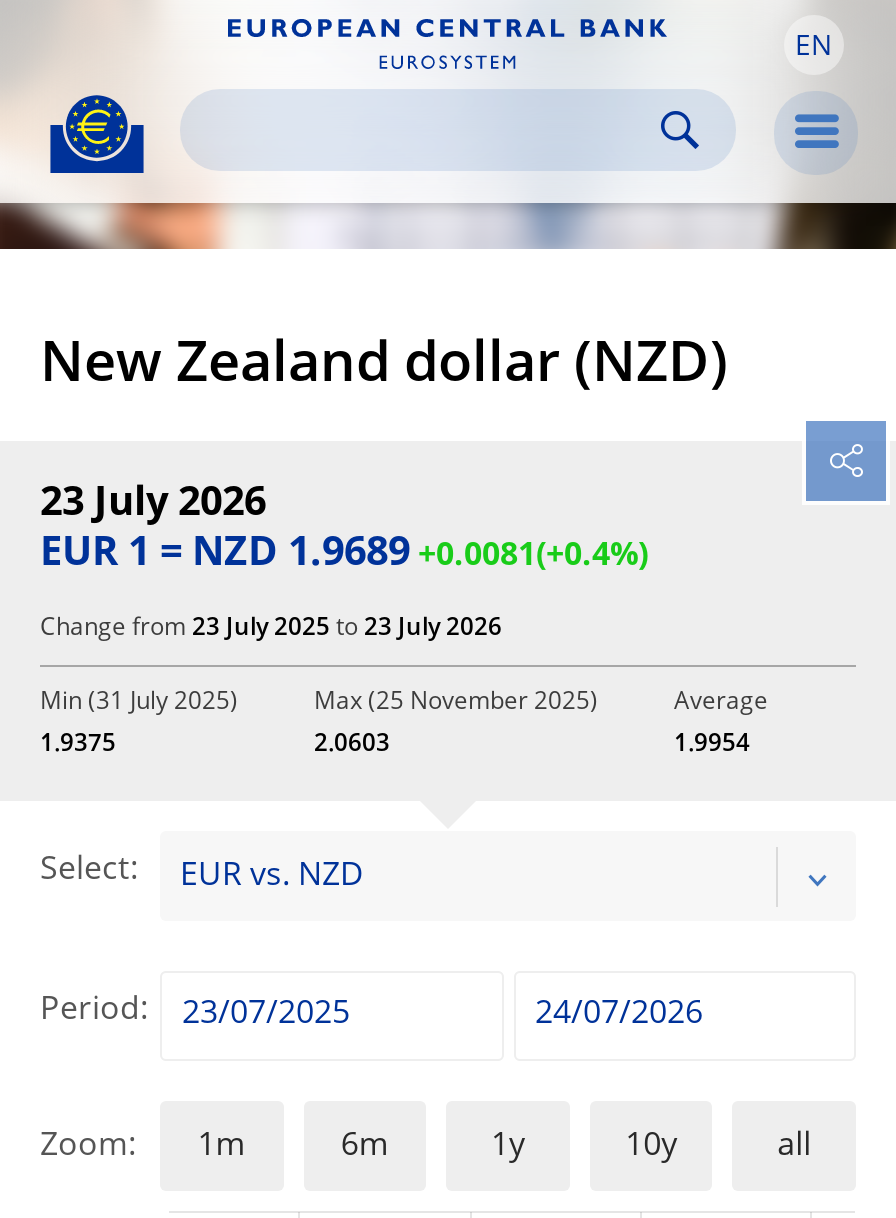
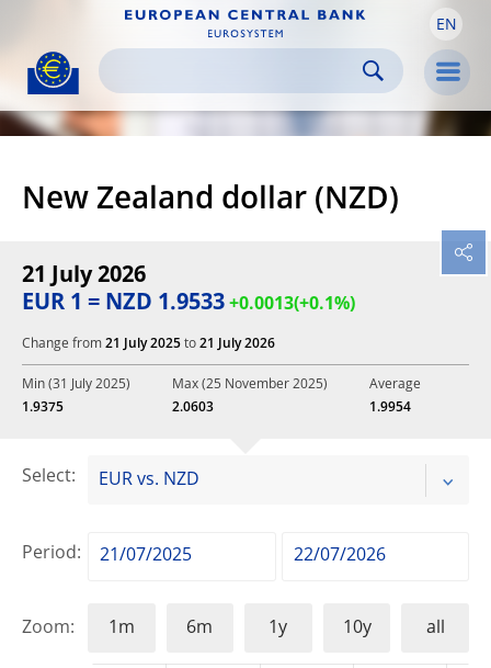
[40,485,266,525] 23 July 2026 -> [22,265,146,287] 21 July 2026
[40,535,410,575] EUR 1 = NZD 1.9689 -> [22,293,225,315] EUR 1 = NZD 1.9533
[436,541,648,573] 0.0081 ( 0.4%) -> [239,296,355,314] 0.0013 ( 0.1%)
[40,617,502,641] Change from 23 July 2025 to 23 July 2026 -> [22,338,275,351] Change from 21 July 2025 to 21 July 2026

